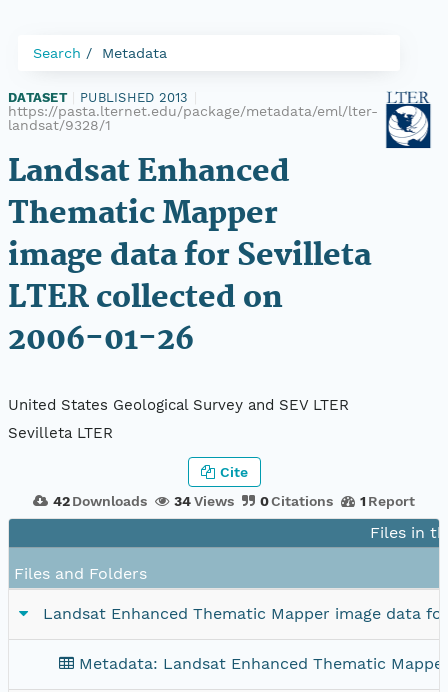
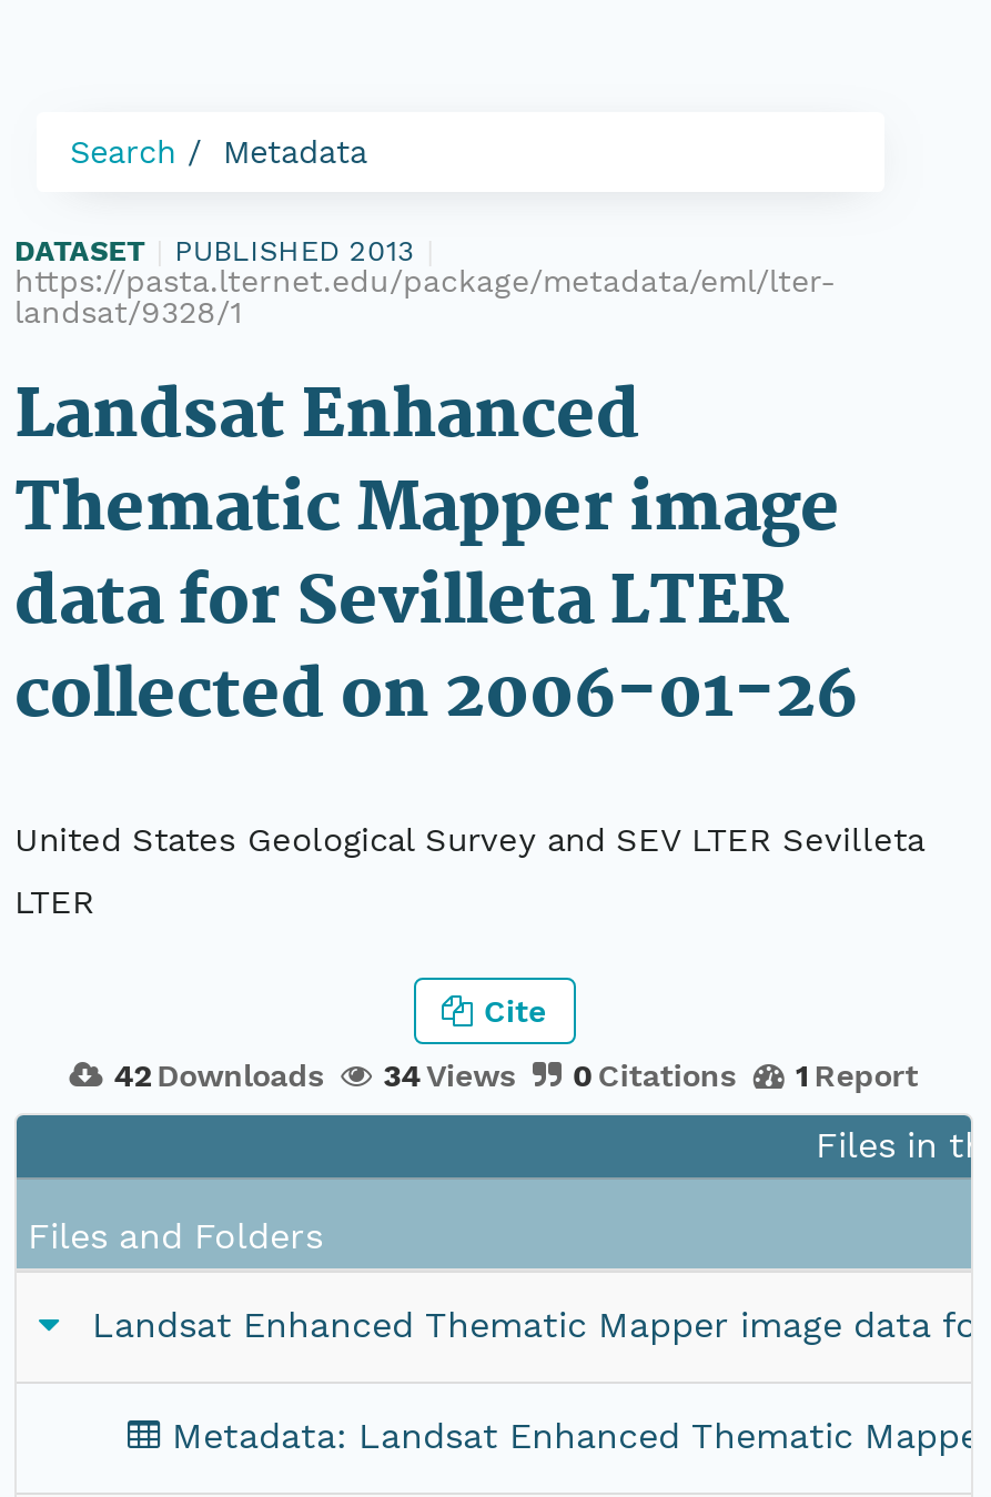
[385,91,432,149] [image] -> none

